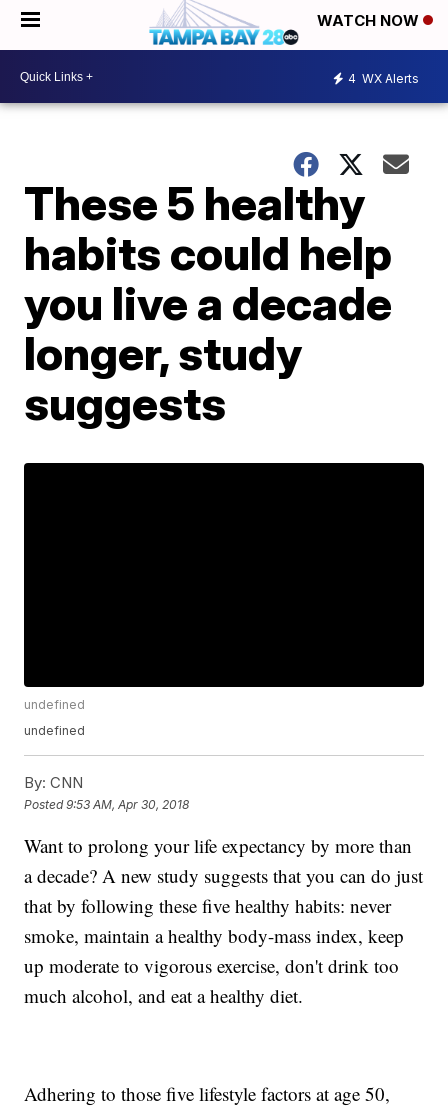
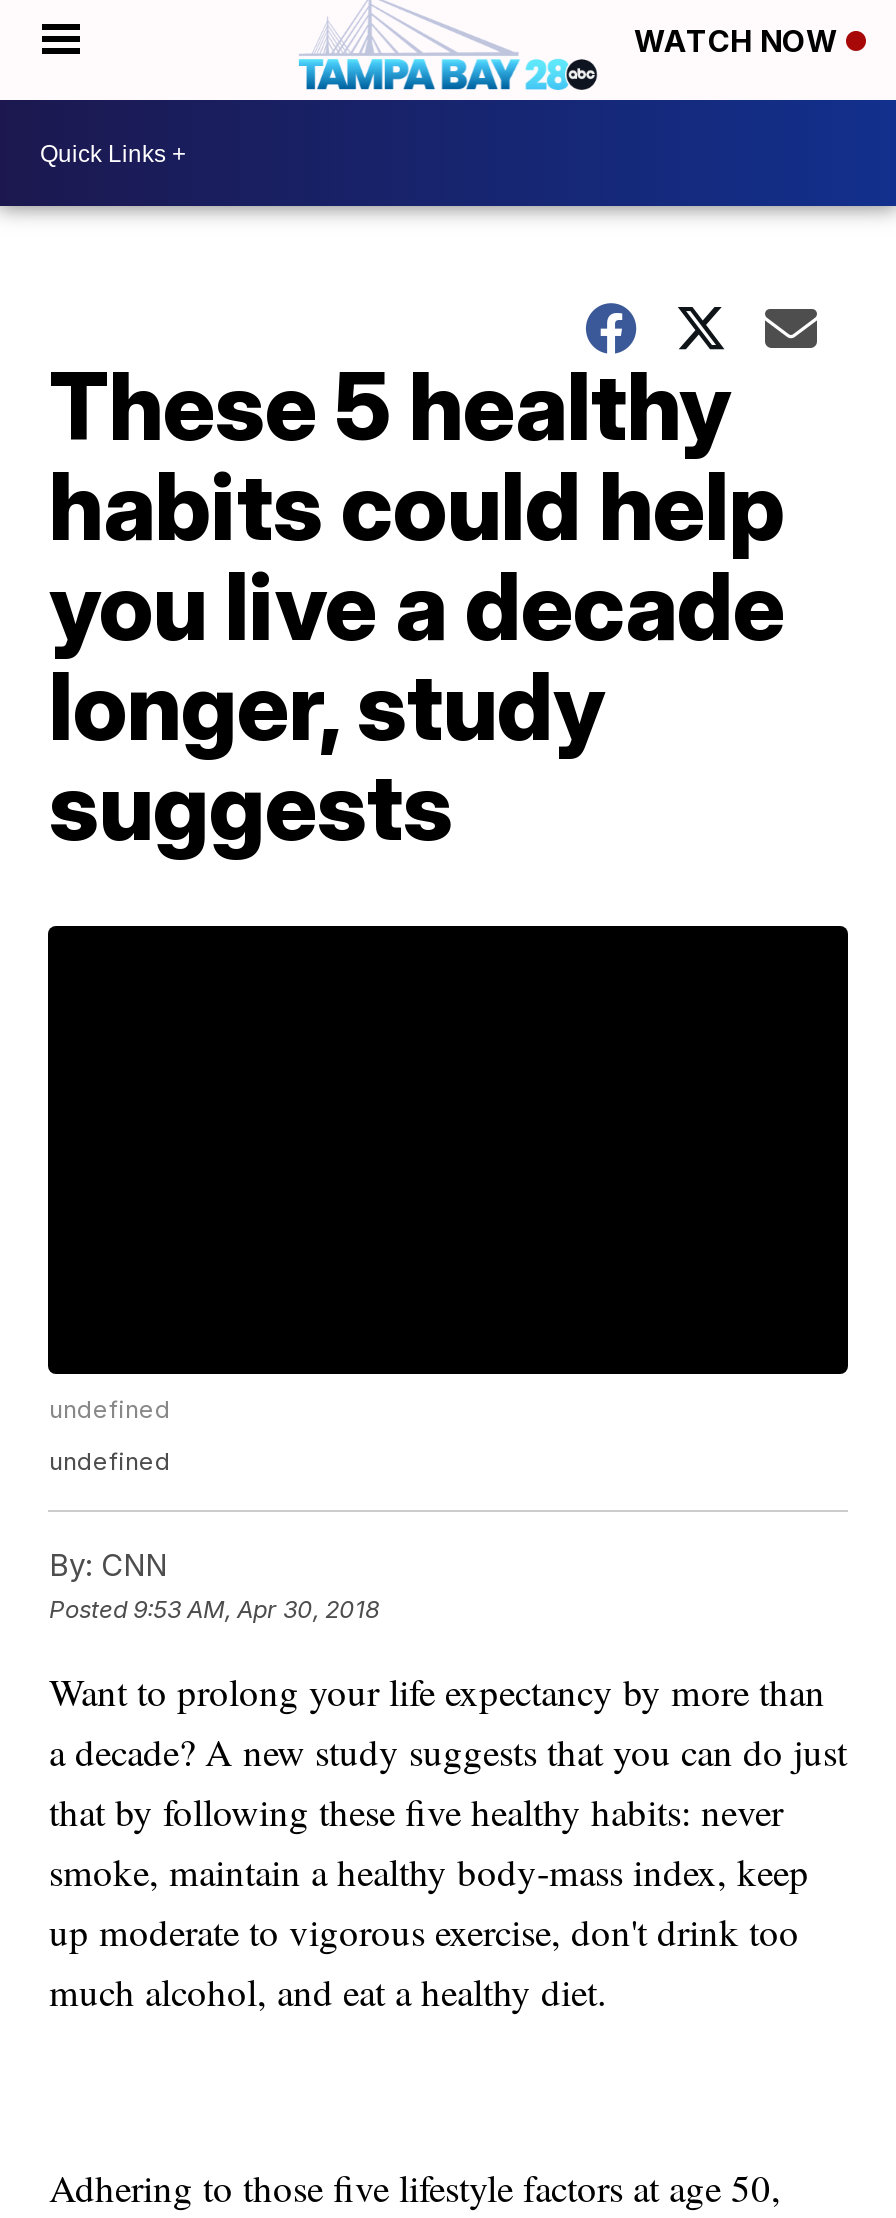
[348,70,419,85] 4 WX Alerts -> none

